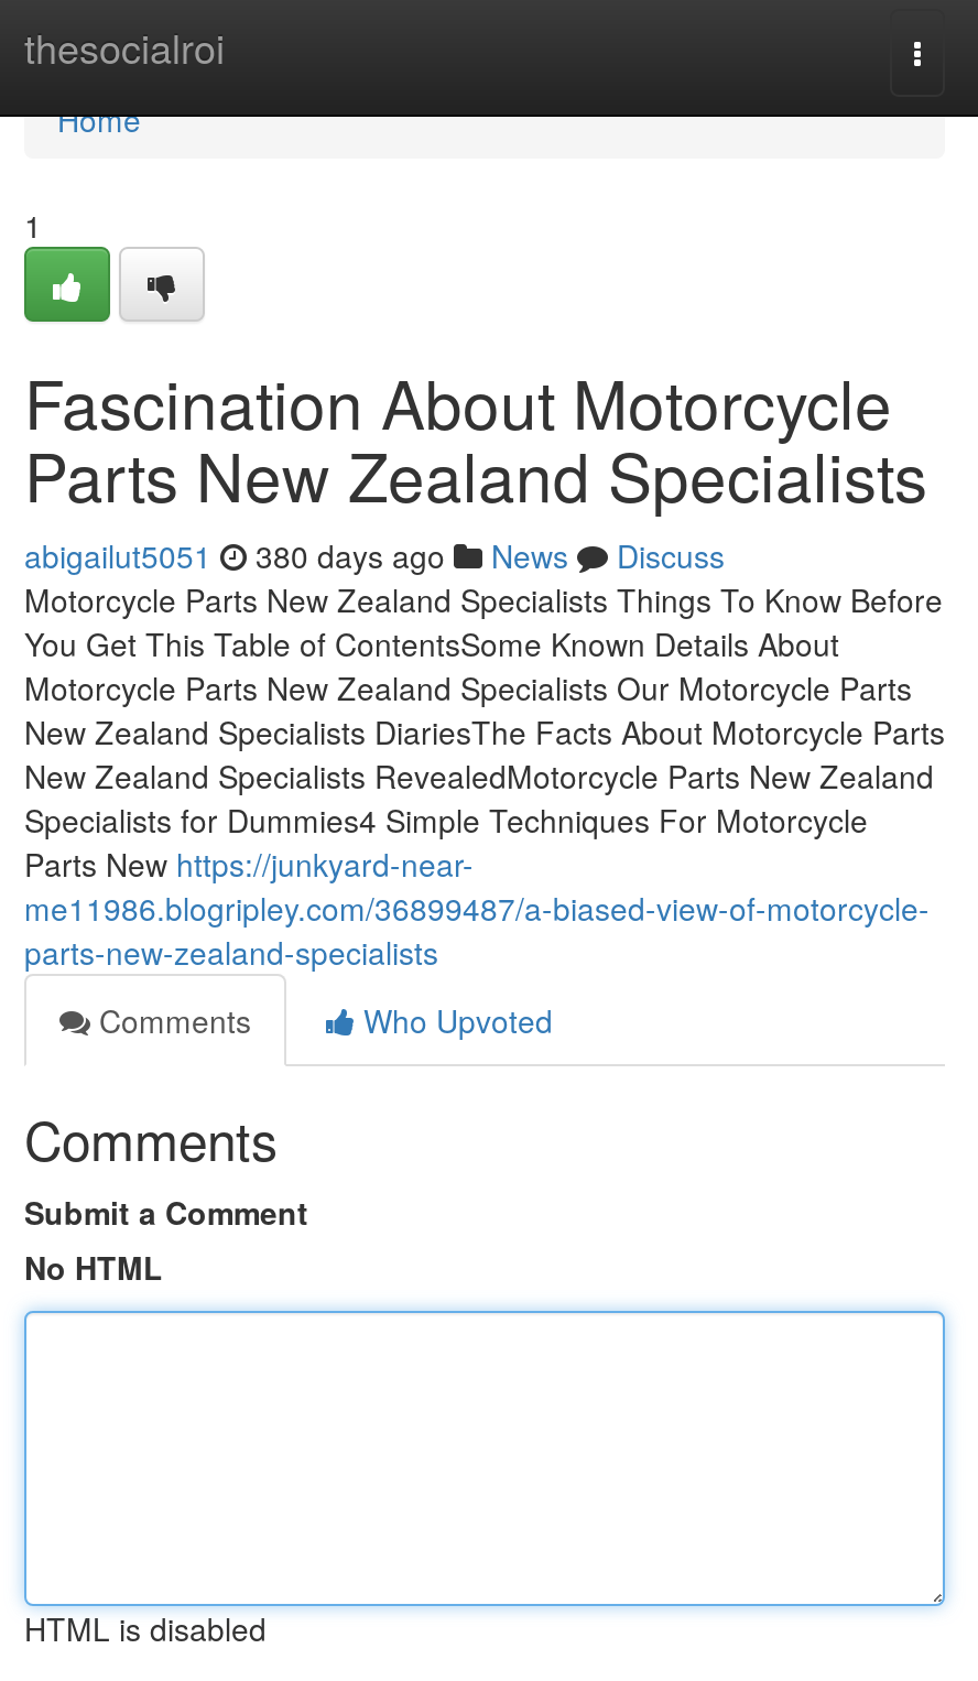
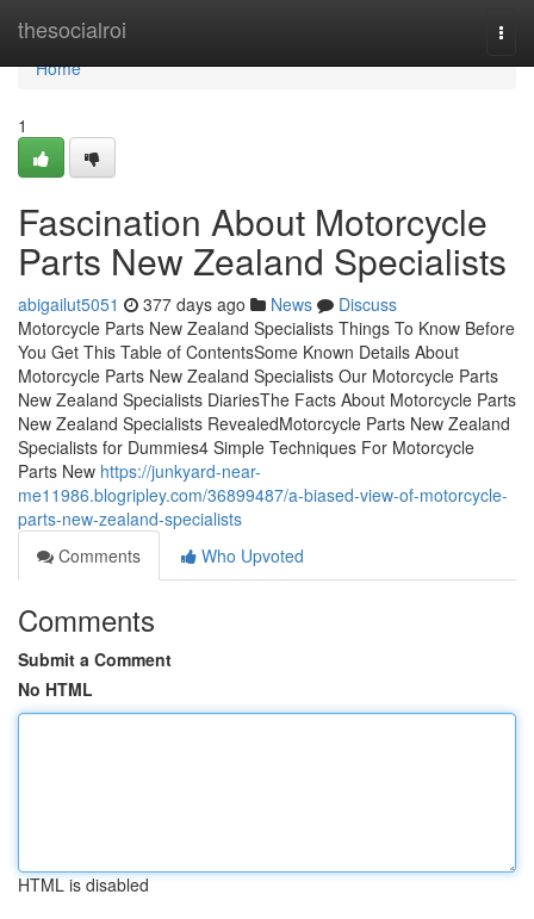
[24,533,725,577] abigailut5051 380 days ago News Discuss -> [18,292,397,316] abigailut5051 377 days ago News Discuss

